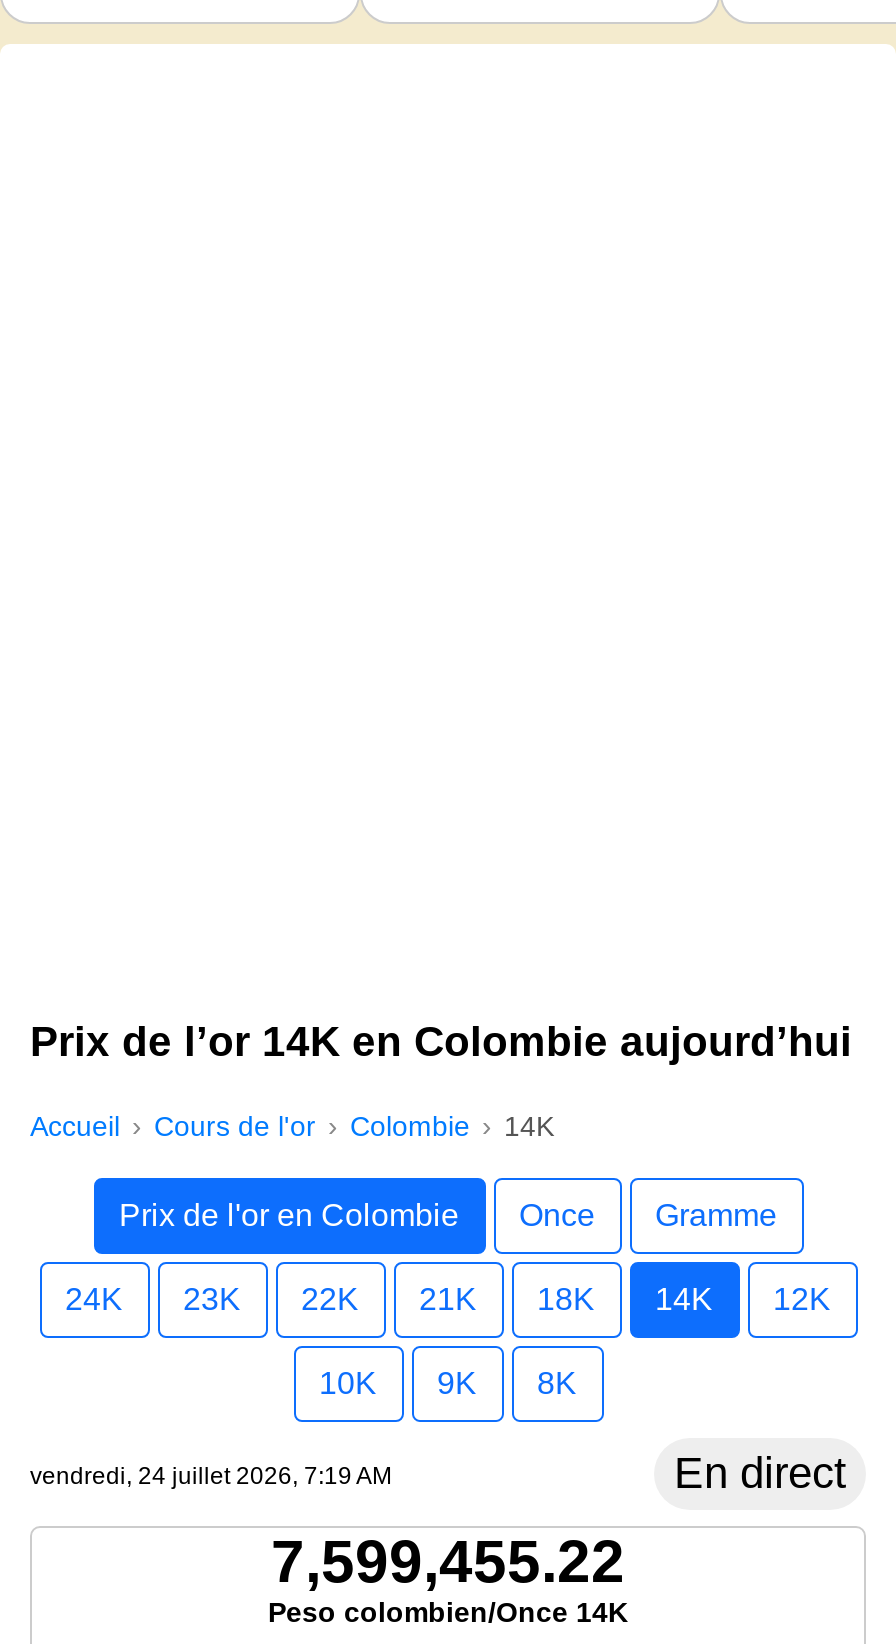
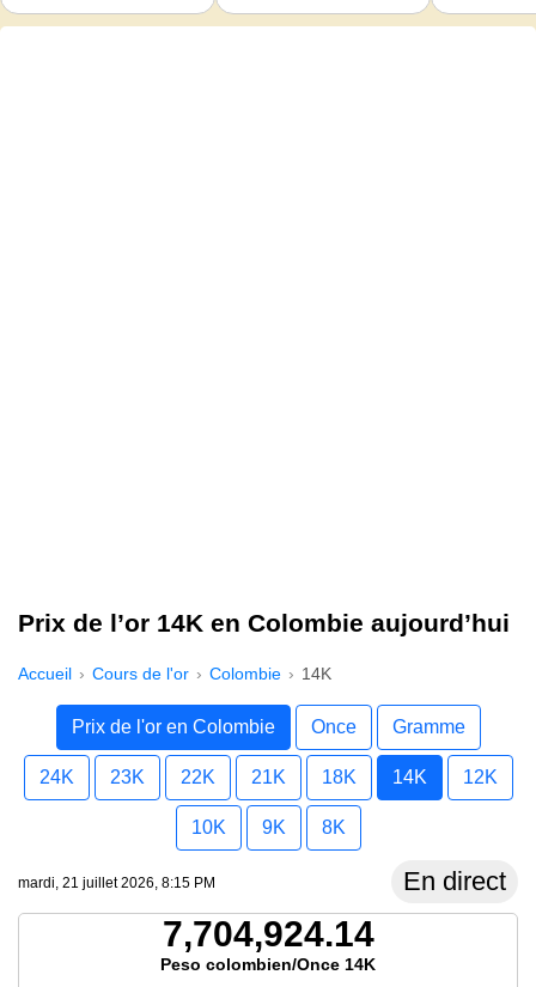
[30,1462,392,1490] vendredi, 24 juillet 2026, 7:19 AM -> [18,874,215,891] mardi, 21 juillet 2026, 8:15 PM
[271,1528,625,1594] 7,599,455.22 -> [162,914,374,953] 7,704,924.14

